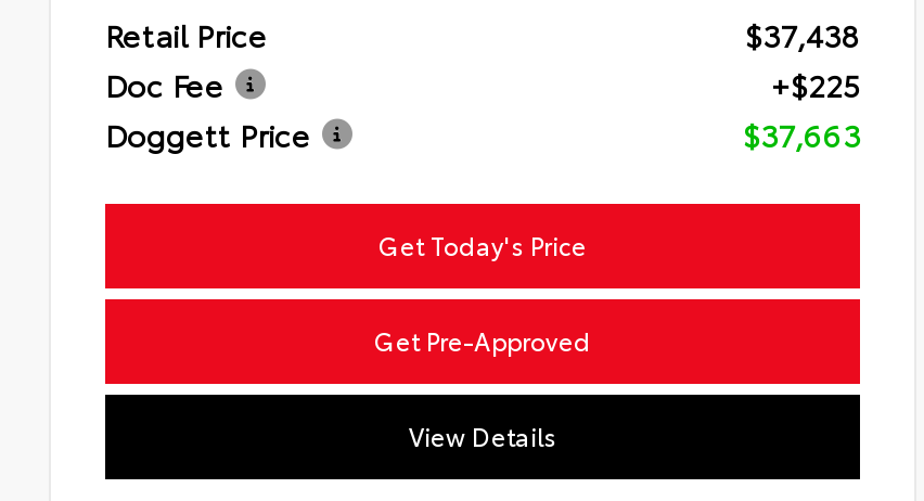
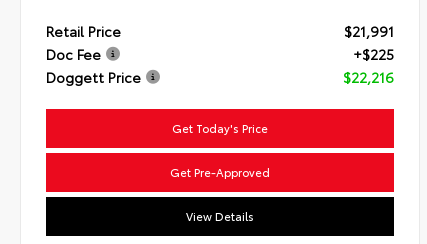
[745,12,860,56] $37,438 -> [344,21,394,41] $21,991
[743,112,860,156] $37,663 -> [343,67,394,87] $22,216

